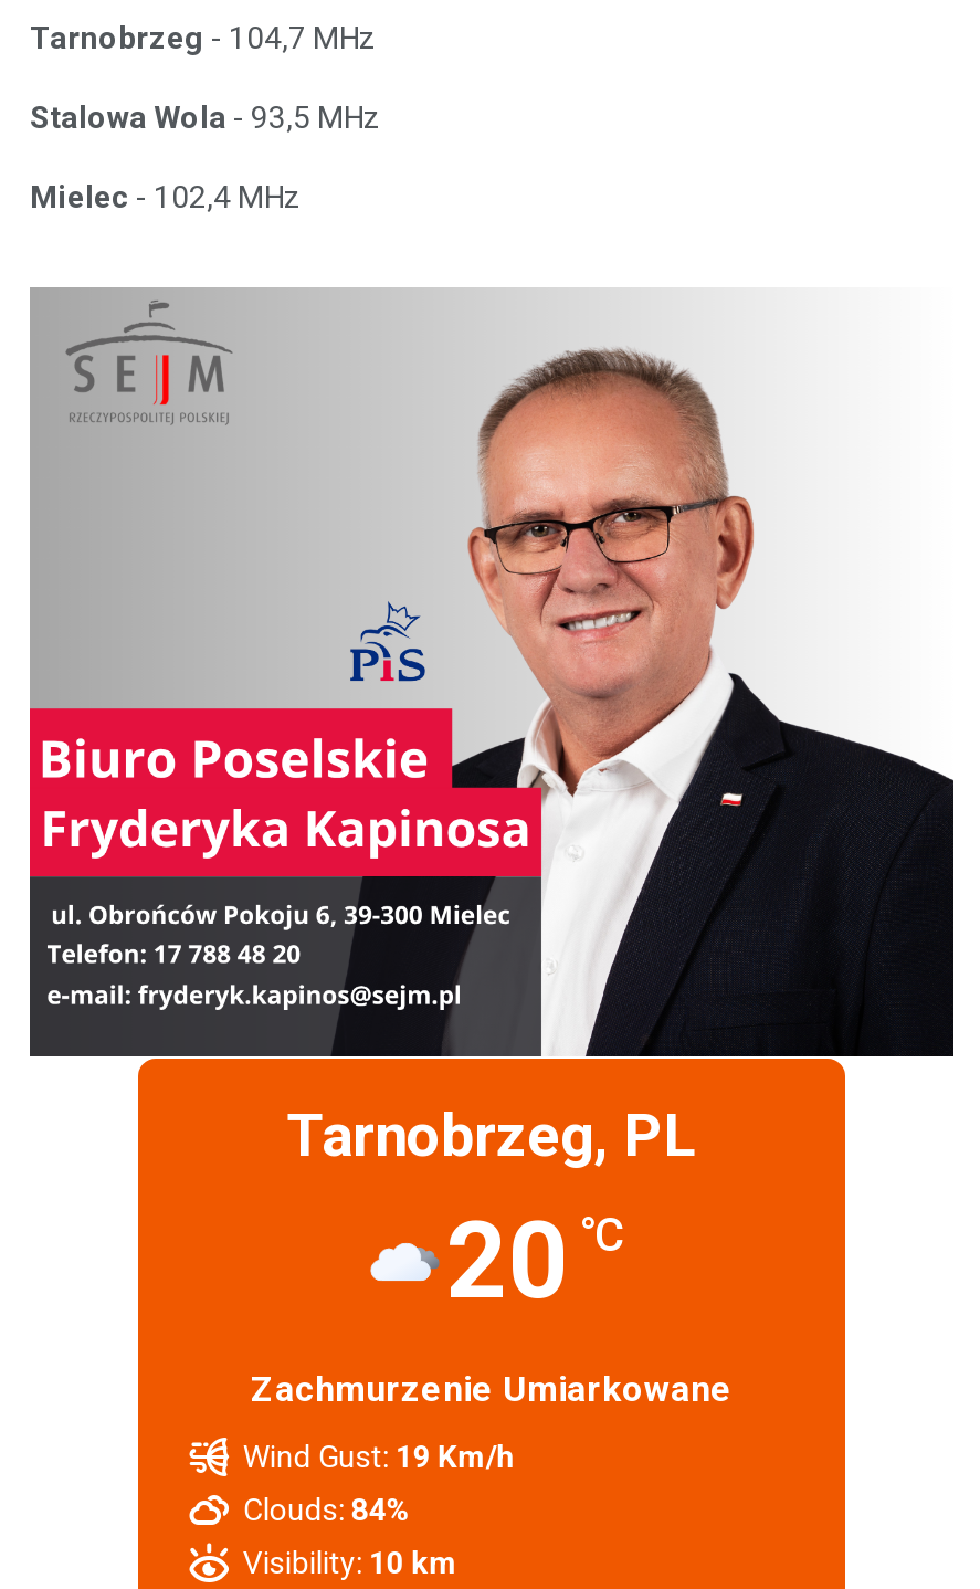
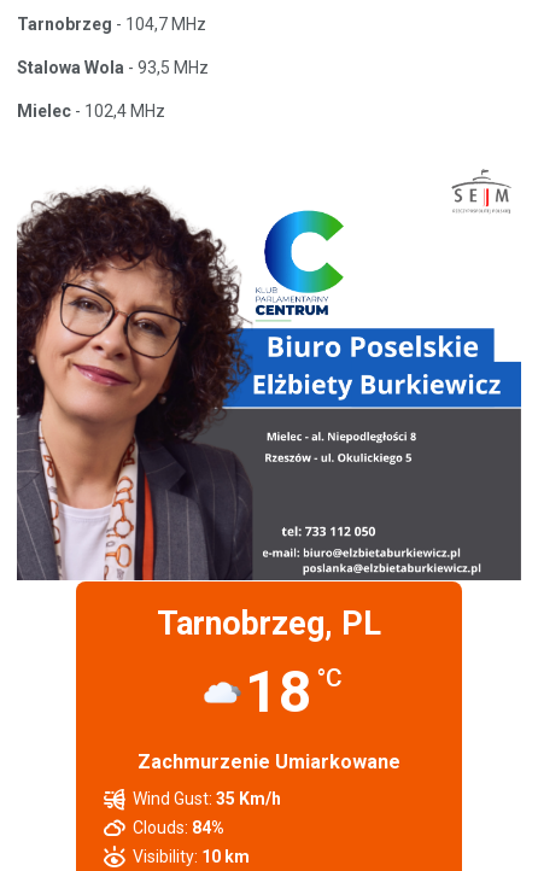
[28,287,953,1059] [image] -> [16,162,522,581] [image]
[446,1198,625,1324] 20 °C -> [244,657,342,726] 18 °C
[243,1438,515,1474] Wind Gust: 19 Km/h -> [133,789,282,808] Wind Gust: 35 Km/h

